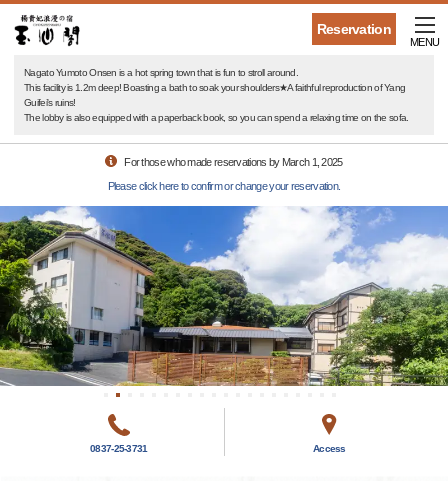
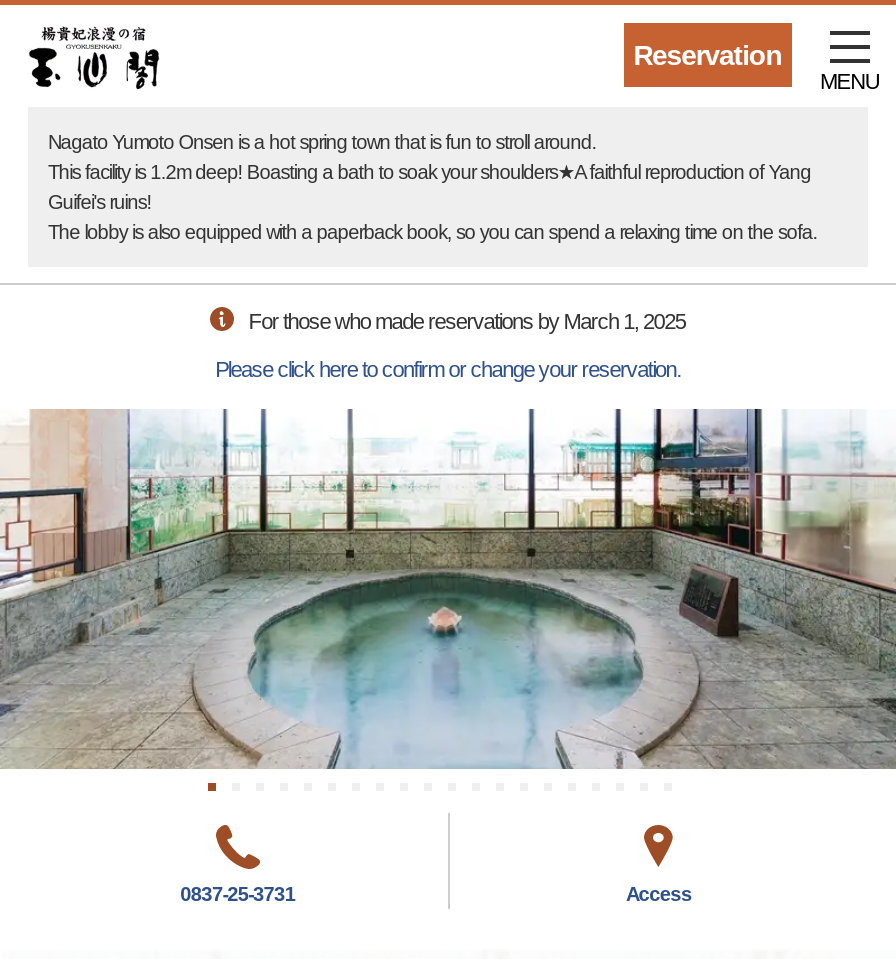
[3,205,445,398] [image] -> [6,407,890,793] [image]

